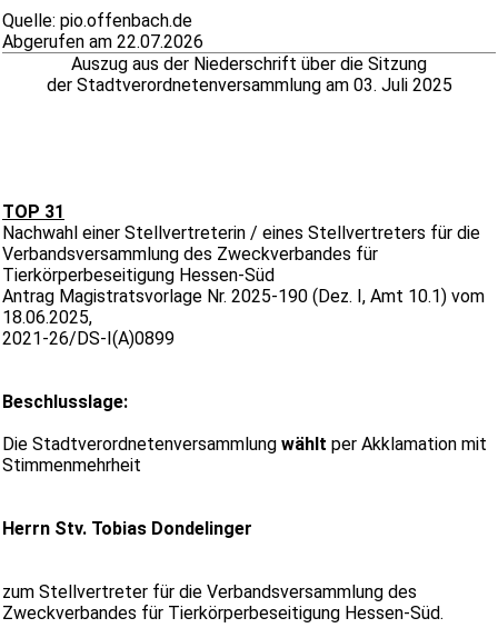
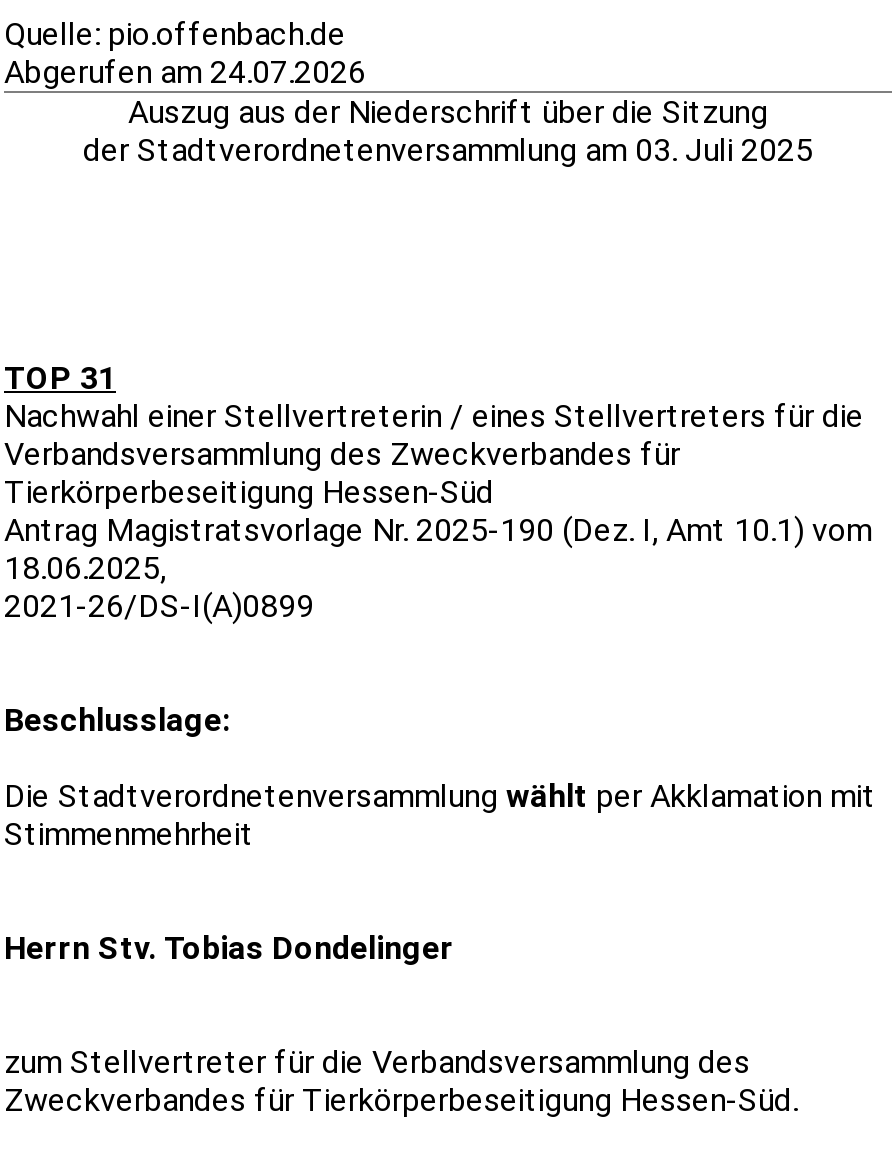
[2,31,203,52] Abgerufen am 22.07.2026 -> [4,53,366,91] Abgerufen am 24.07.2026

